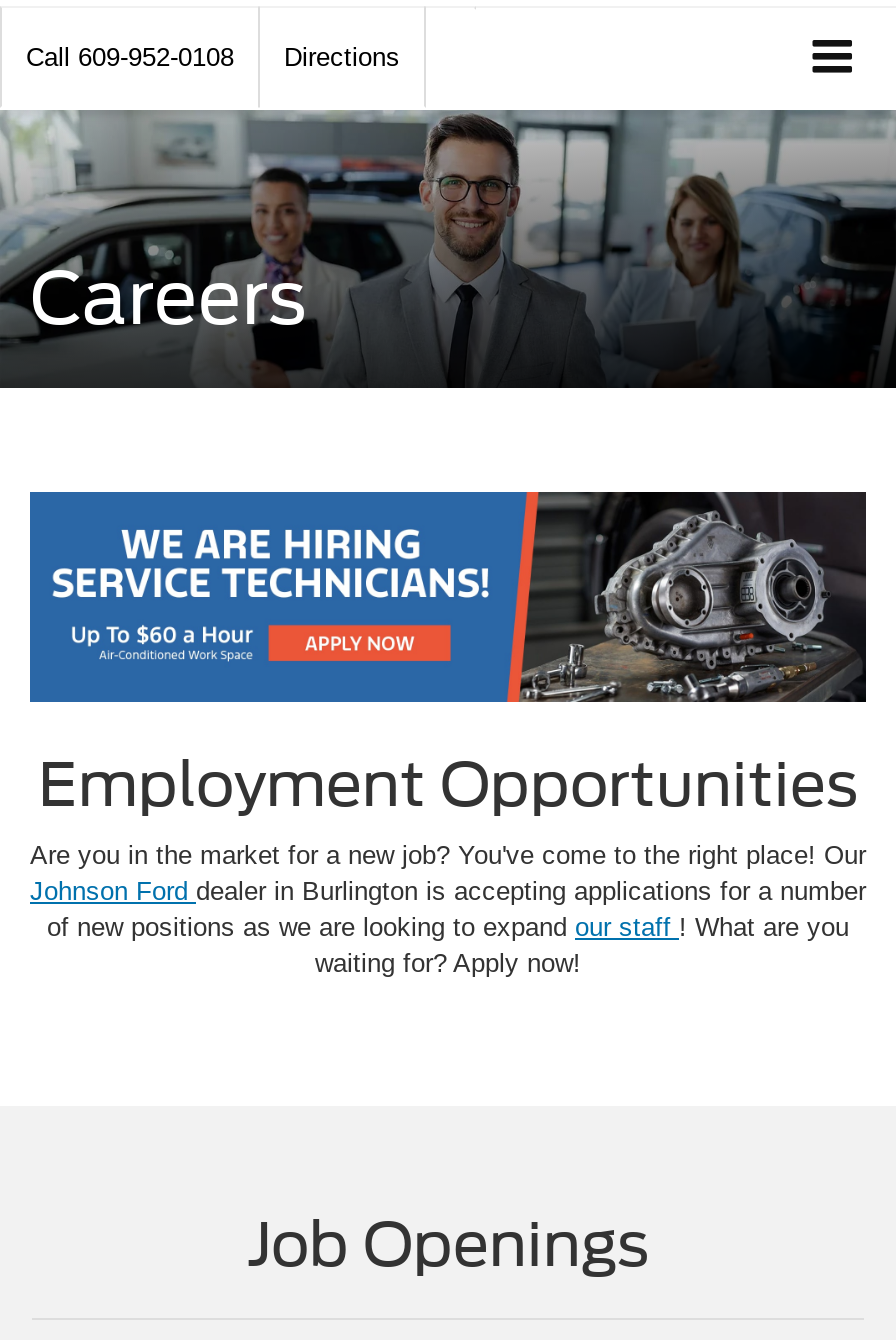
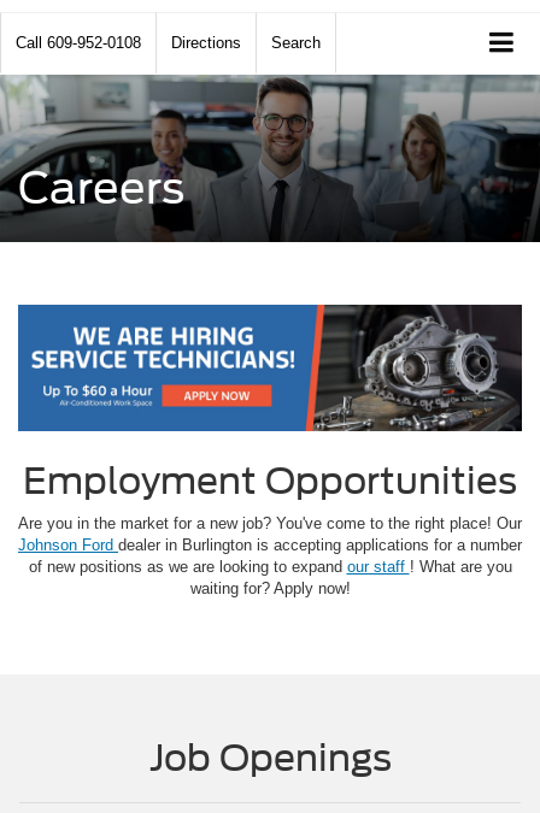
none -> [271,34,321,52] Search

